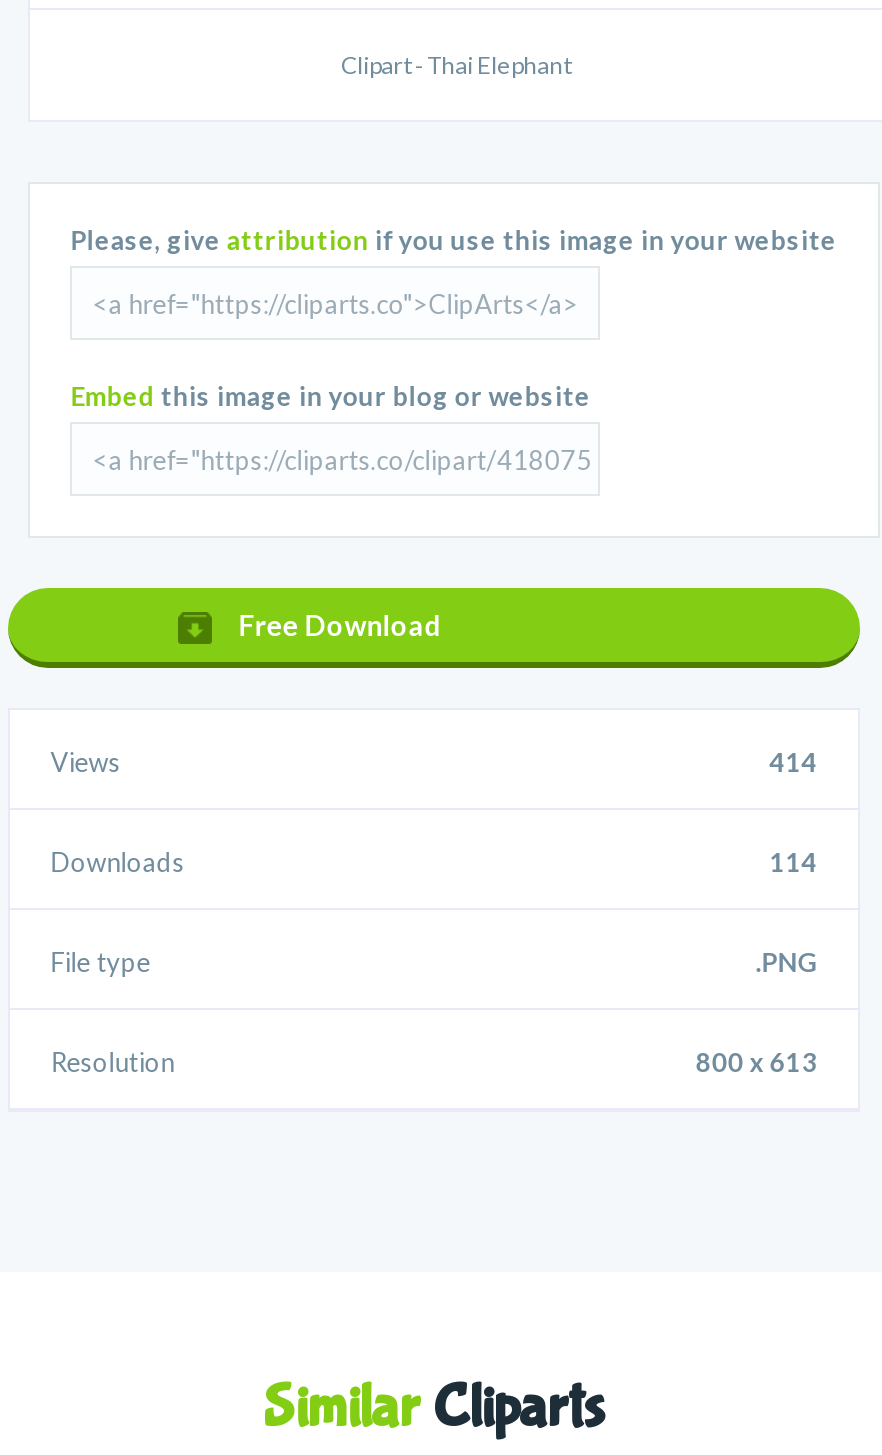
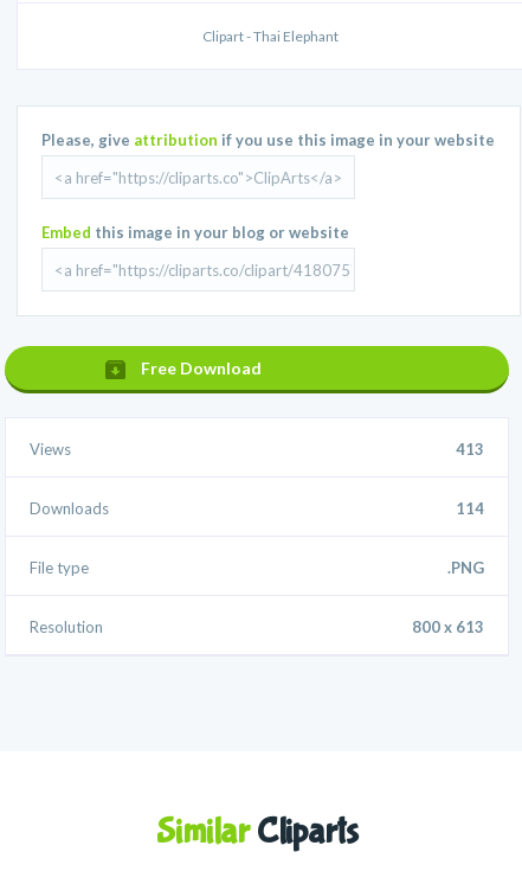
[770,746,818,778] 414 -> [455,440,484,459] 413

